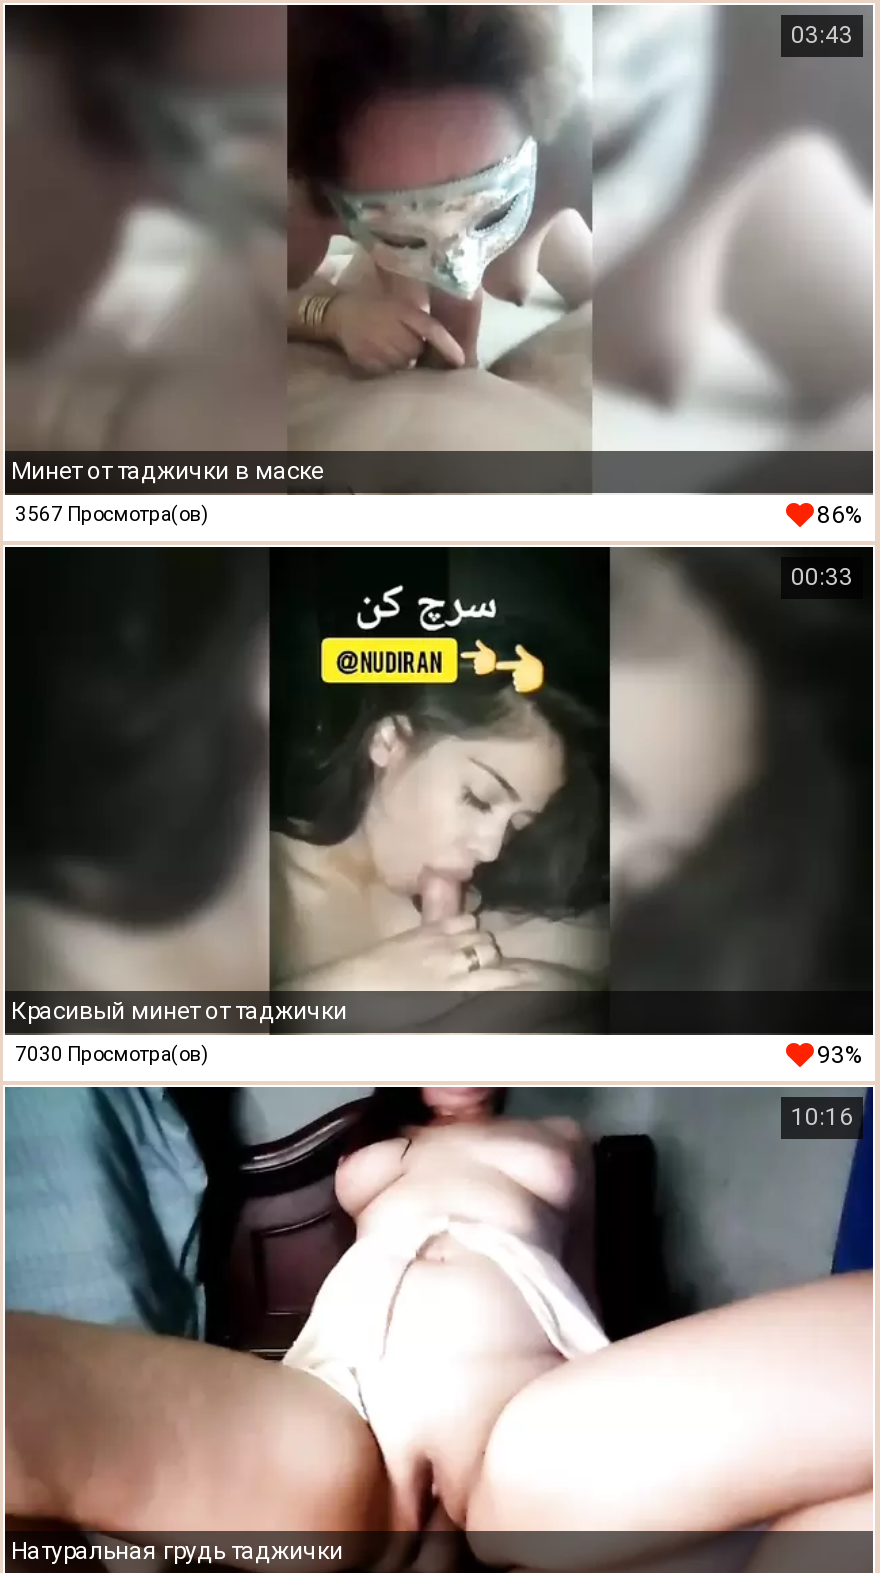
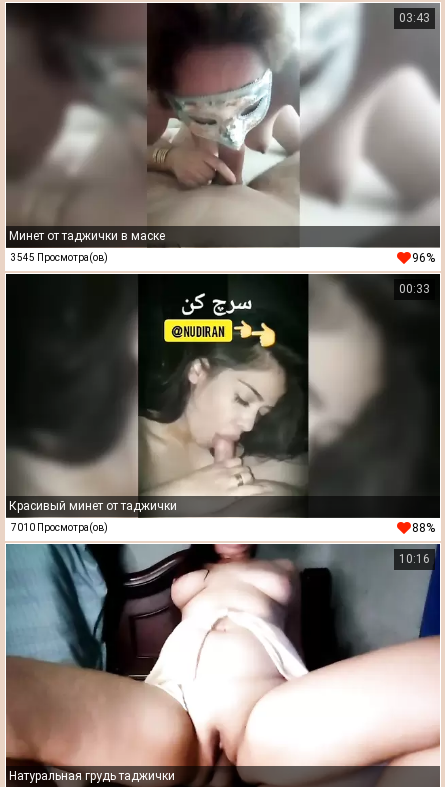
[15,503,209,525] 3567 Просмотра(ов) -> [11,252,108,263] 3545 Просмотра(ов)
[817,500,863,528] 86% -> [412,250,435,264] 96%
[15,1043,209,1065] 7030 Просмотра(ов) -> [11,522,108,533] 7010 Просмотра(ов)
[817,1040,863,1068] 93% -> [412,520,435,534] 88%

